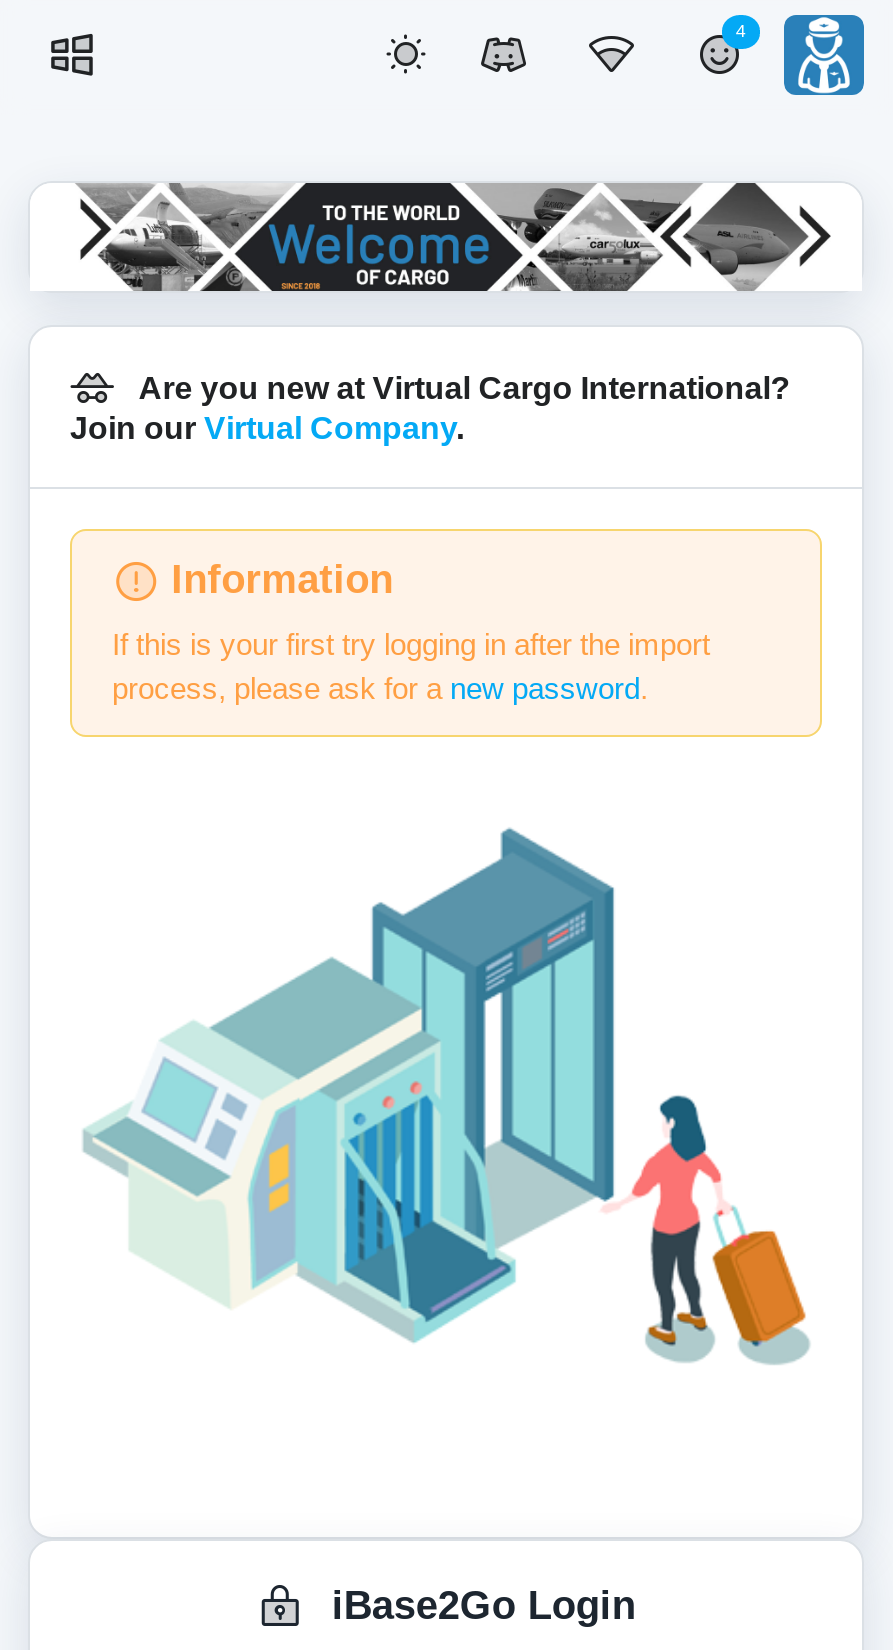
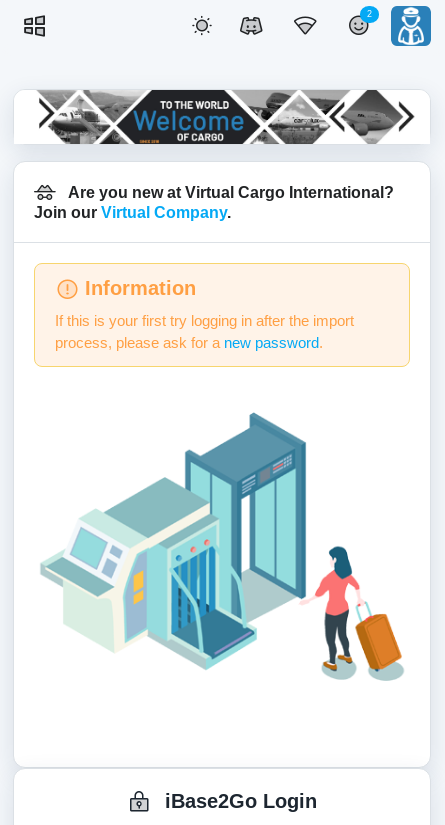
[736,21,746,41] 4 -> [367,9,372,19] 2

